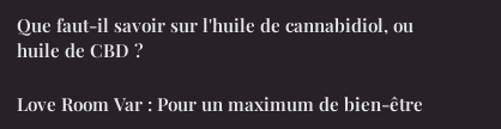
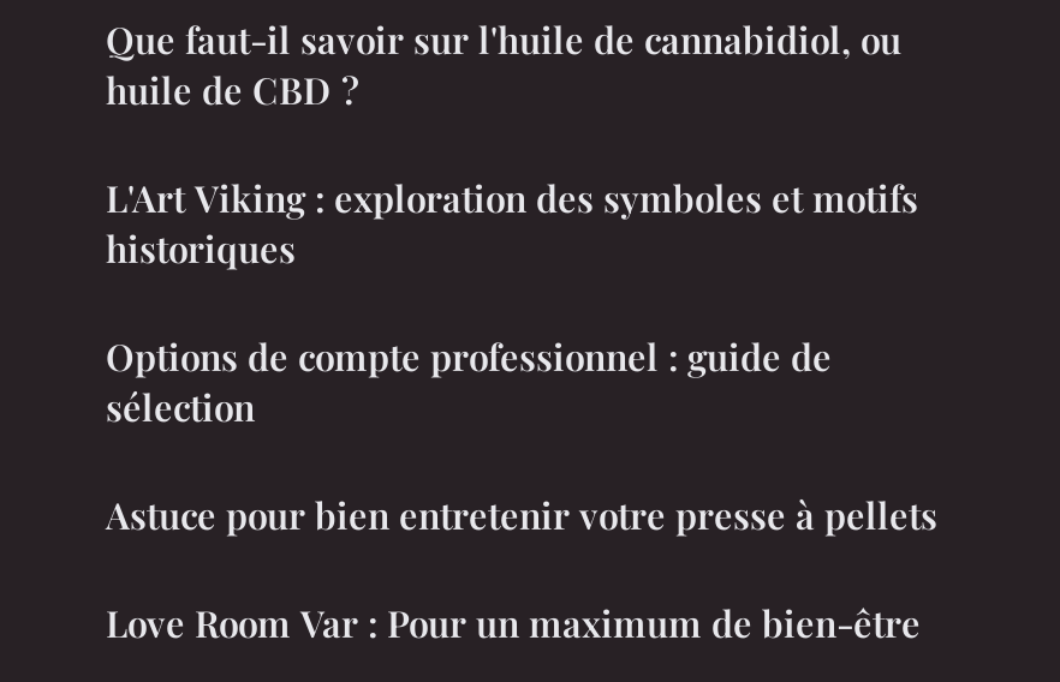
none -> [106,175,937,540] L'Art Viking : exploration des symboles et motifs | historiques | Options de compte professionnel : guide de | sélection | Astuce pour bien entretenir votre presse à pellets

